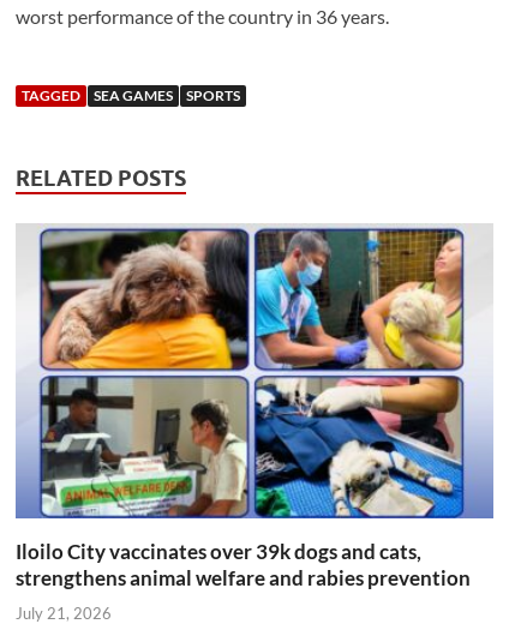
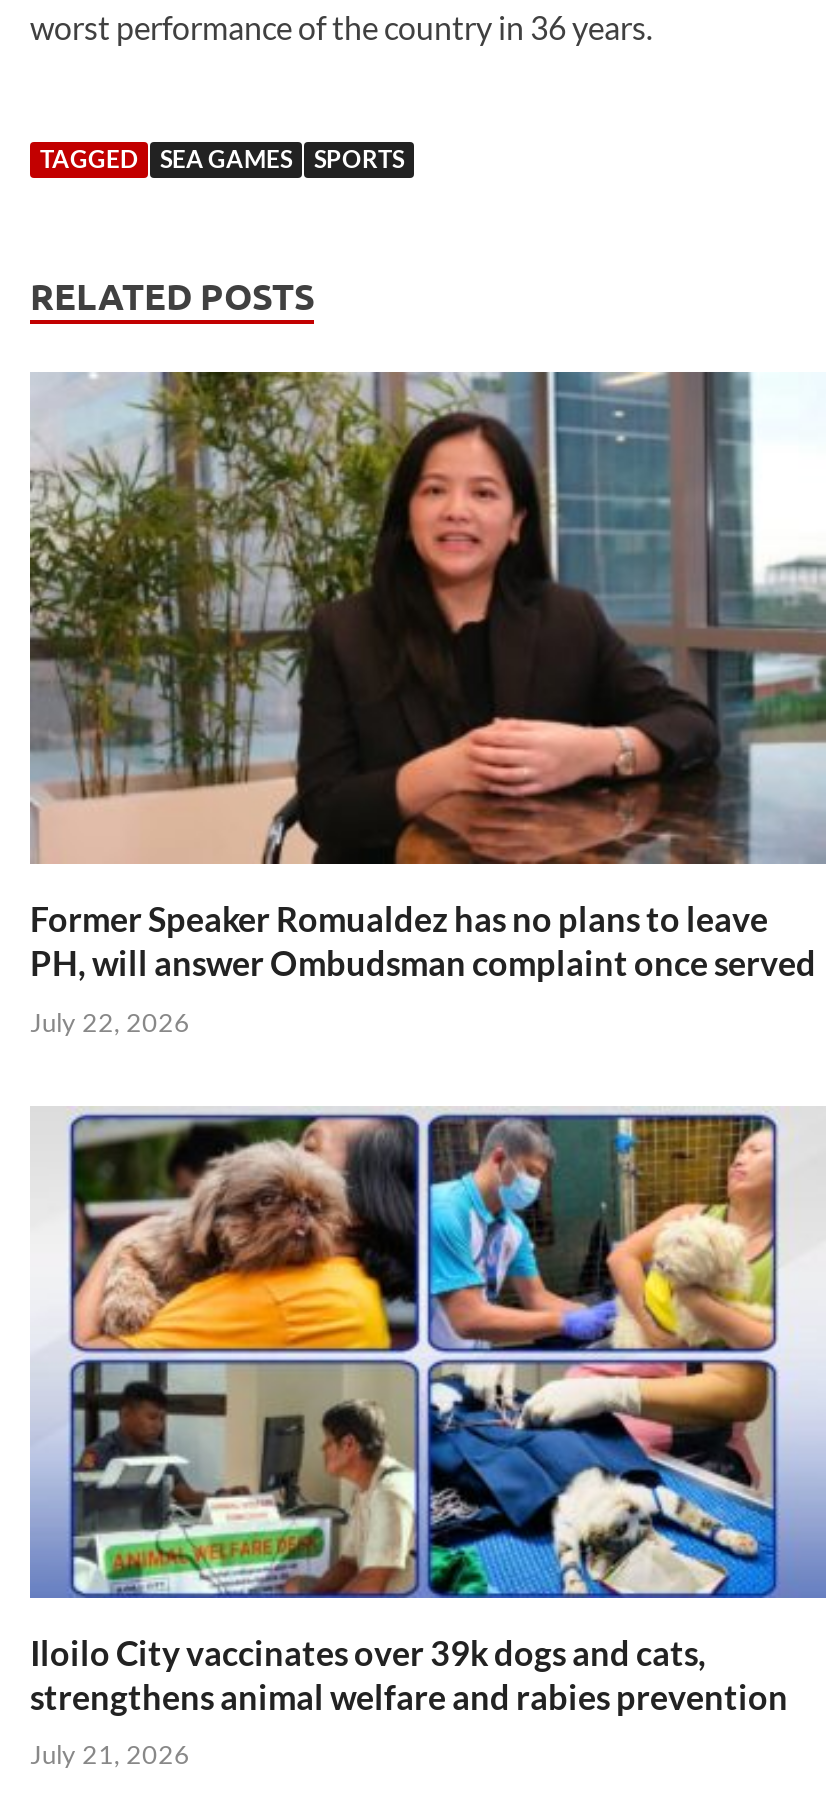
none -> [28,370,828,1037] [image] | Former Speaker Romualdez has no plans to leave | PH, will answer Ombudsman complaint once served | July 22, 2026

